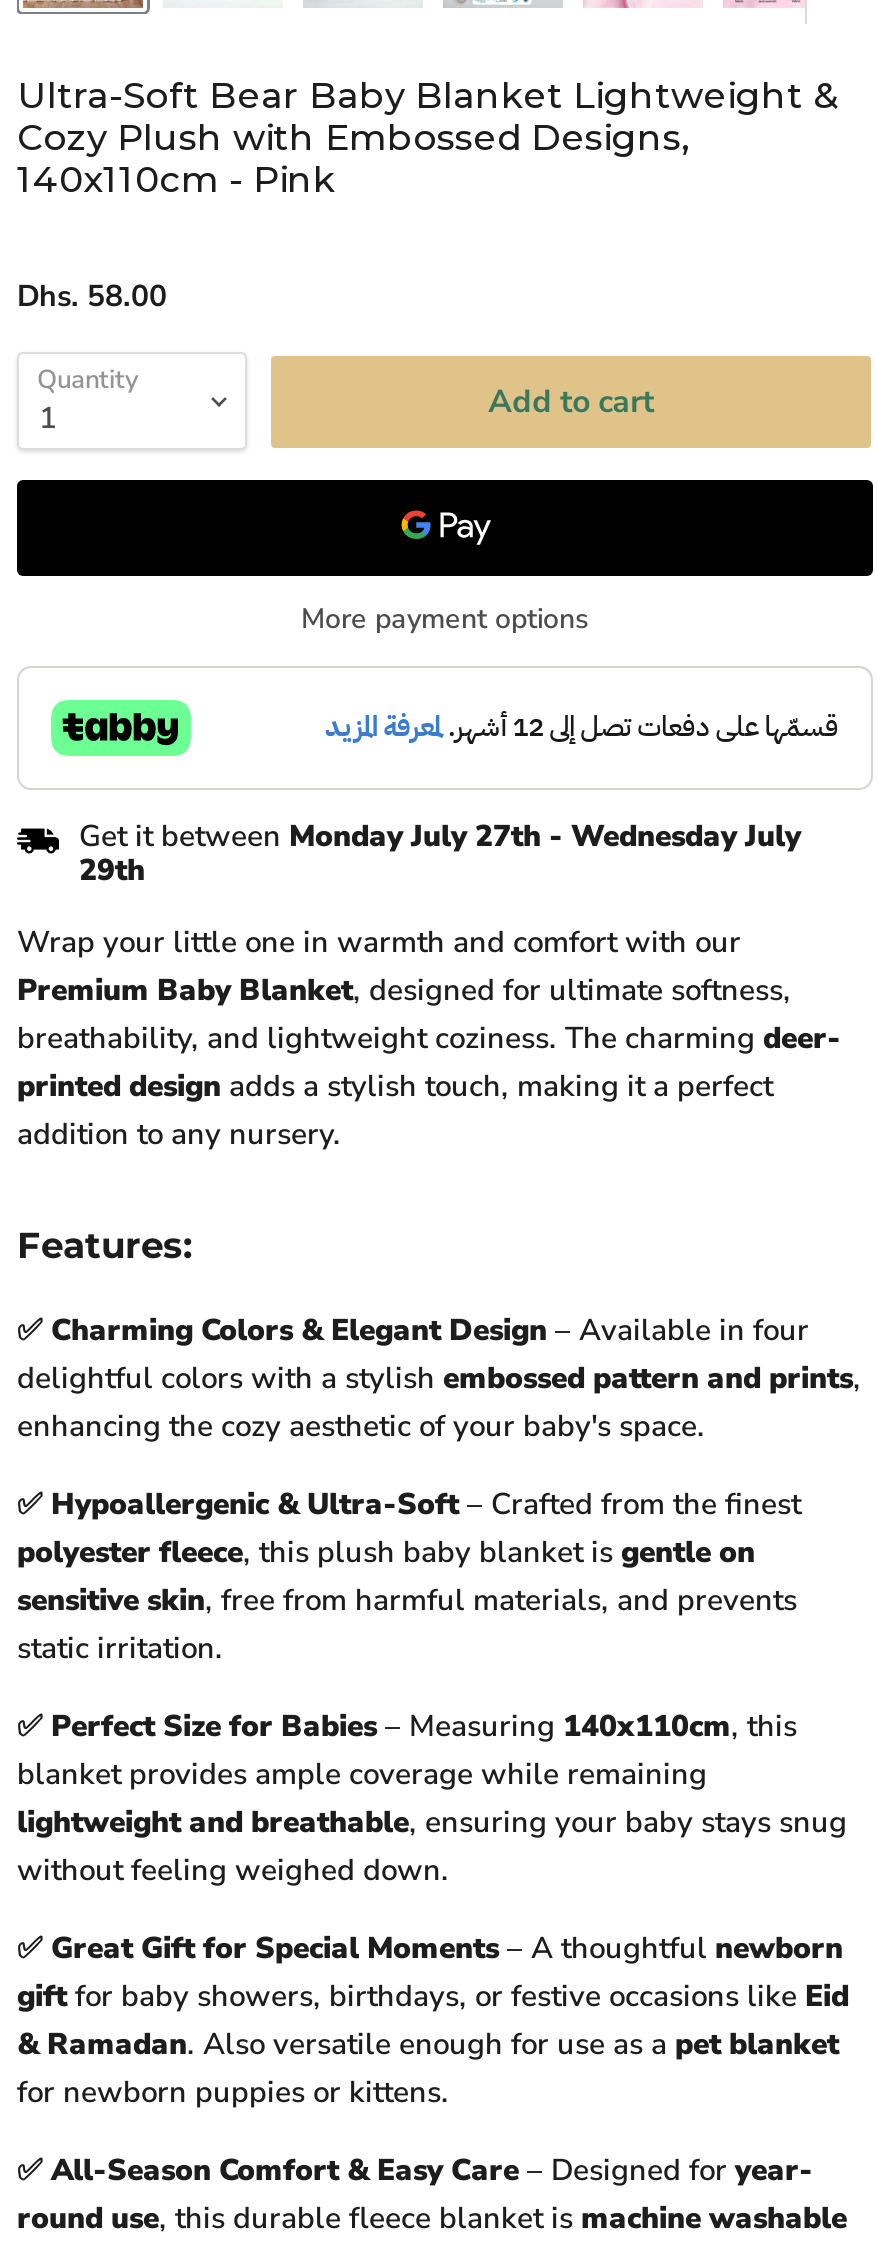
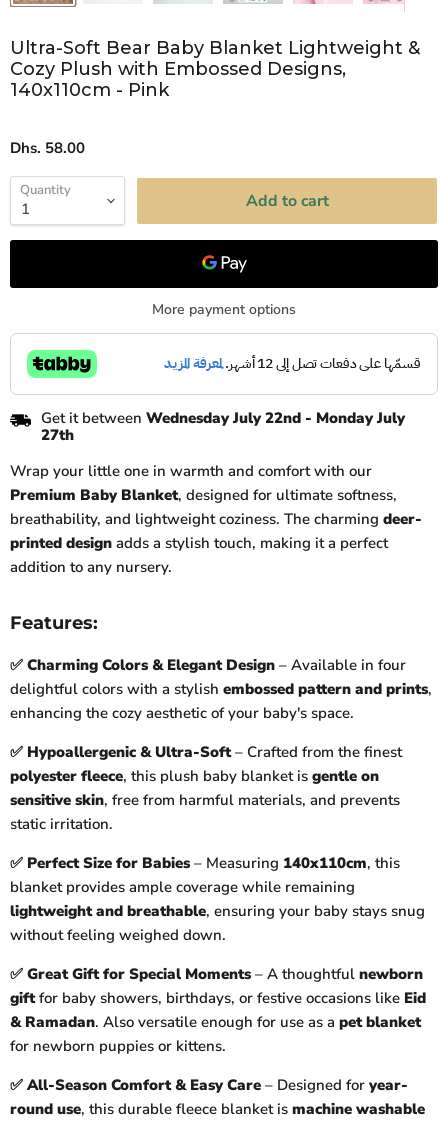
[79,815,801,889] Get it between Monday July 27th - Wednesday July | 29th -> [41,408,405,445] Get it between Wednesday July 22nd - Monday July | 27th

